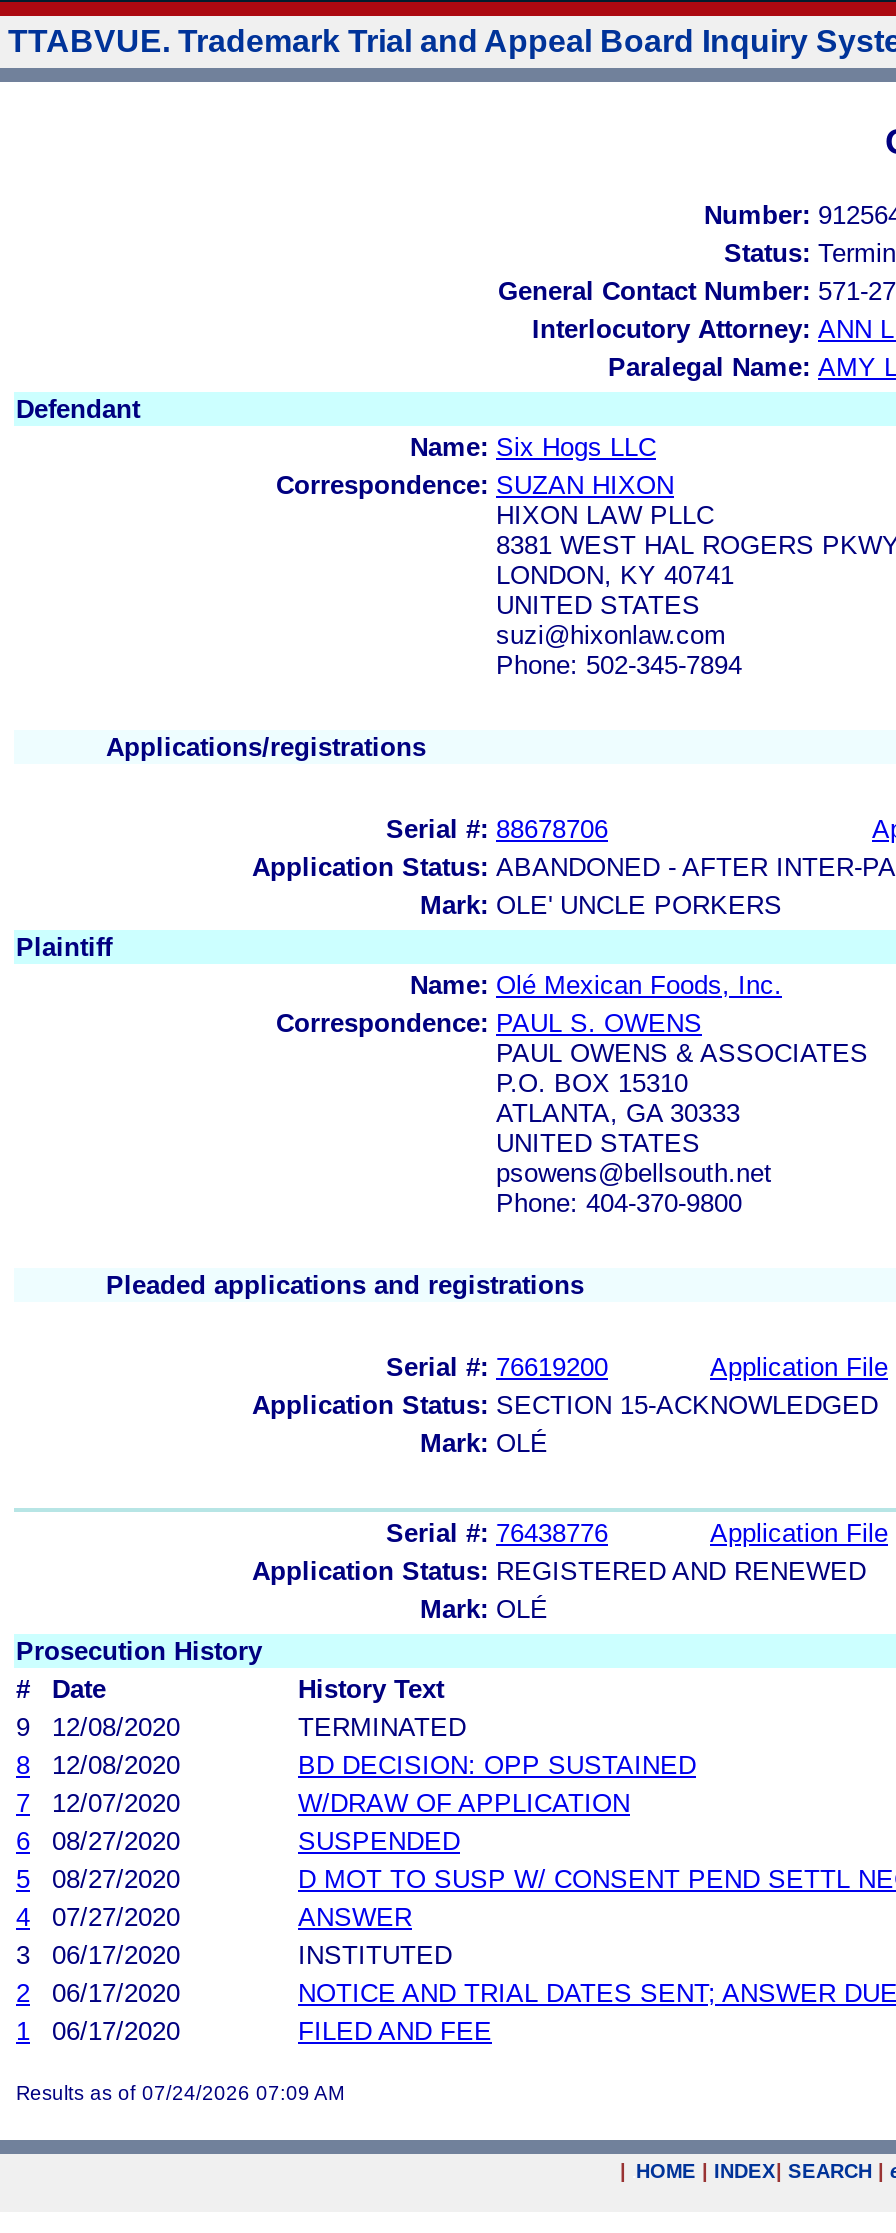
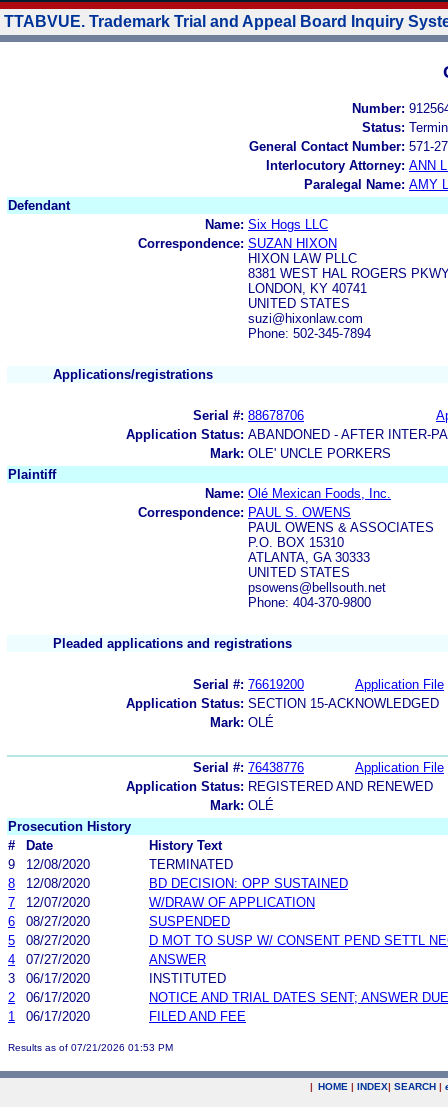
[16,2082,344,2104] Results as of 07/24/2026 07:09 AM -> [8,1042,173,1053] Results as of 07/21/2026 01:53 PM

